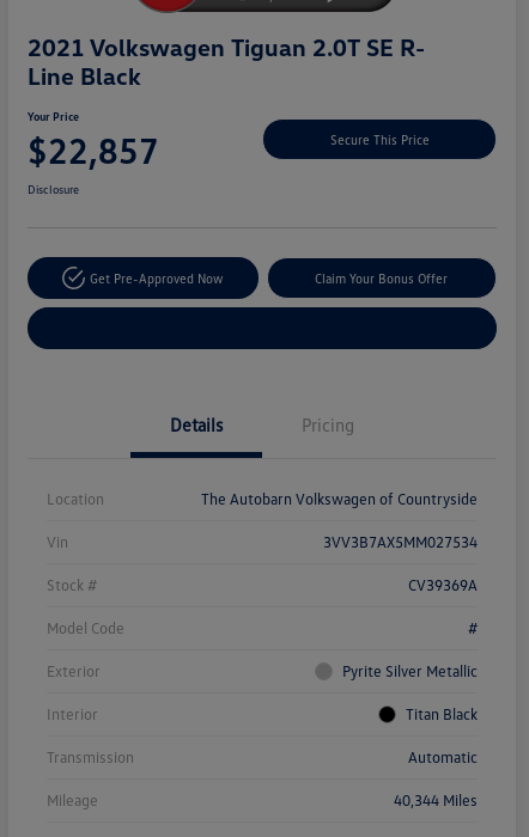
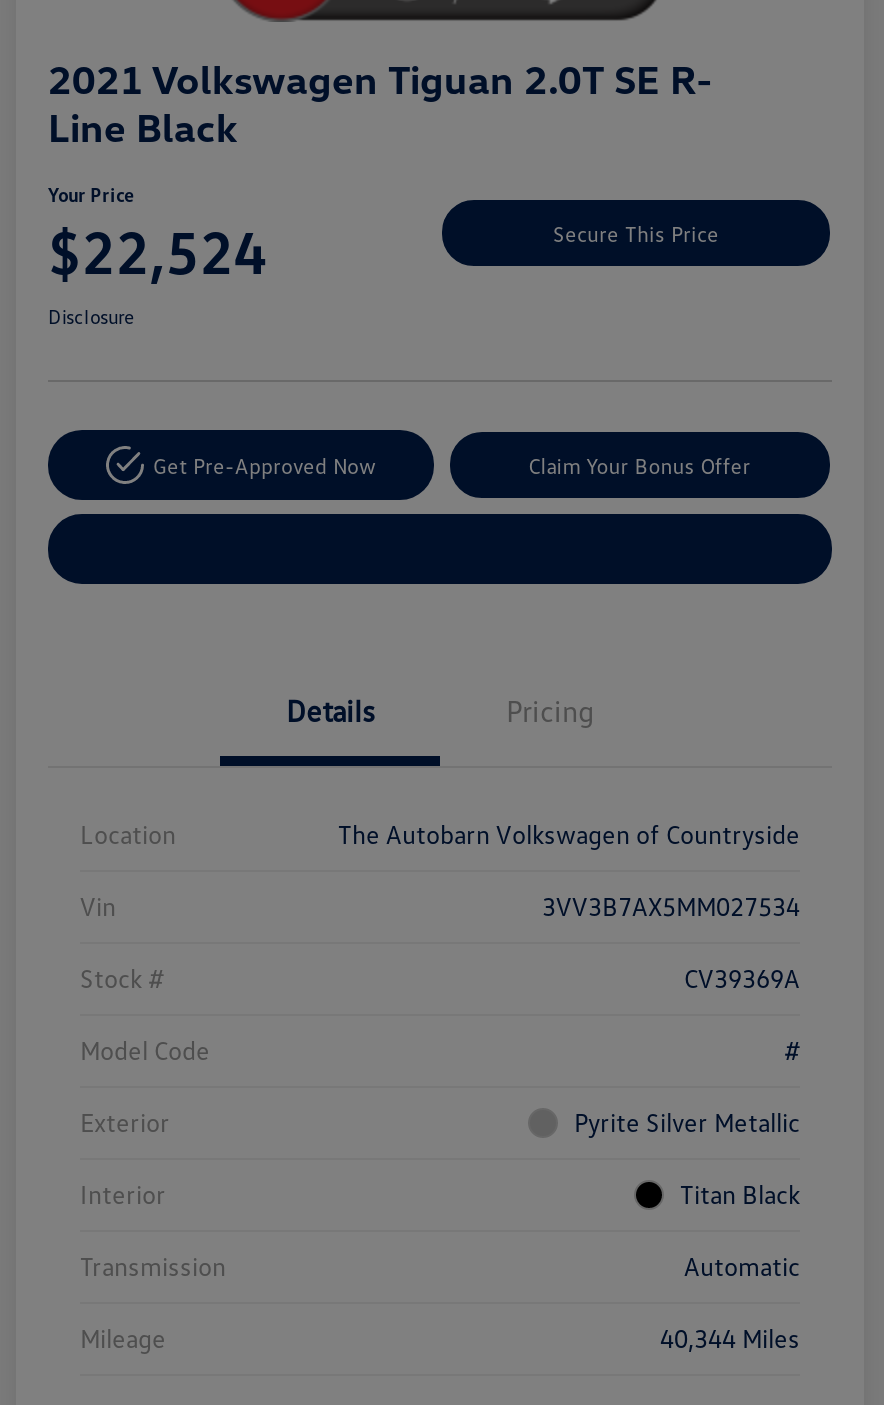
[28,128,159,172] $22,857 -> [48,214,268,288] $22,524

